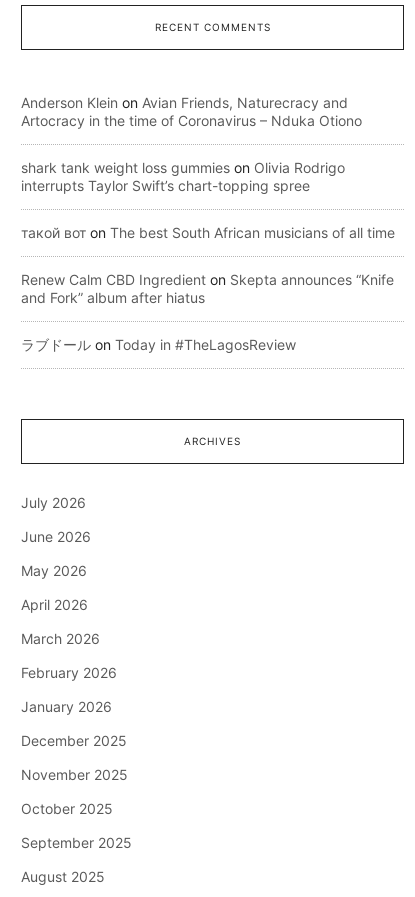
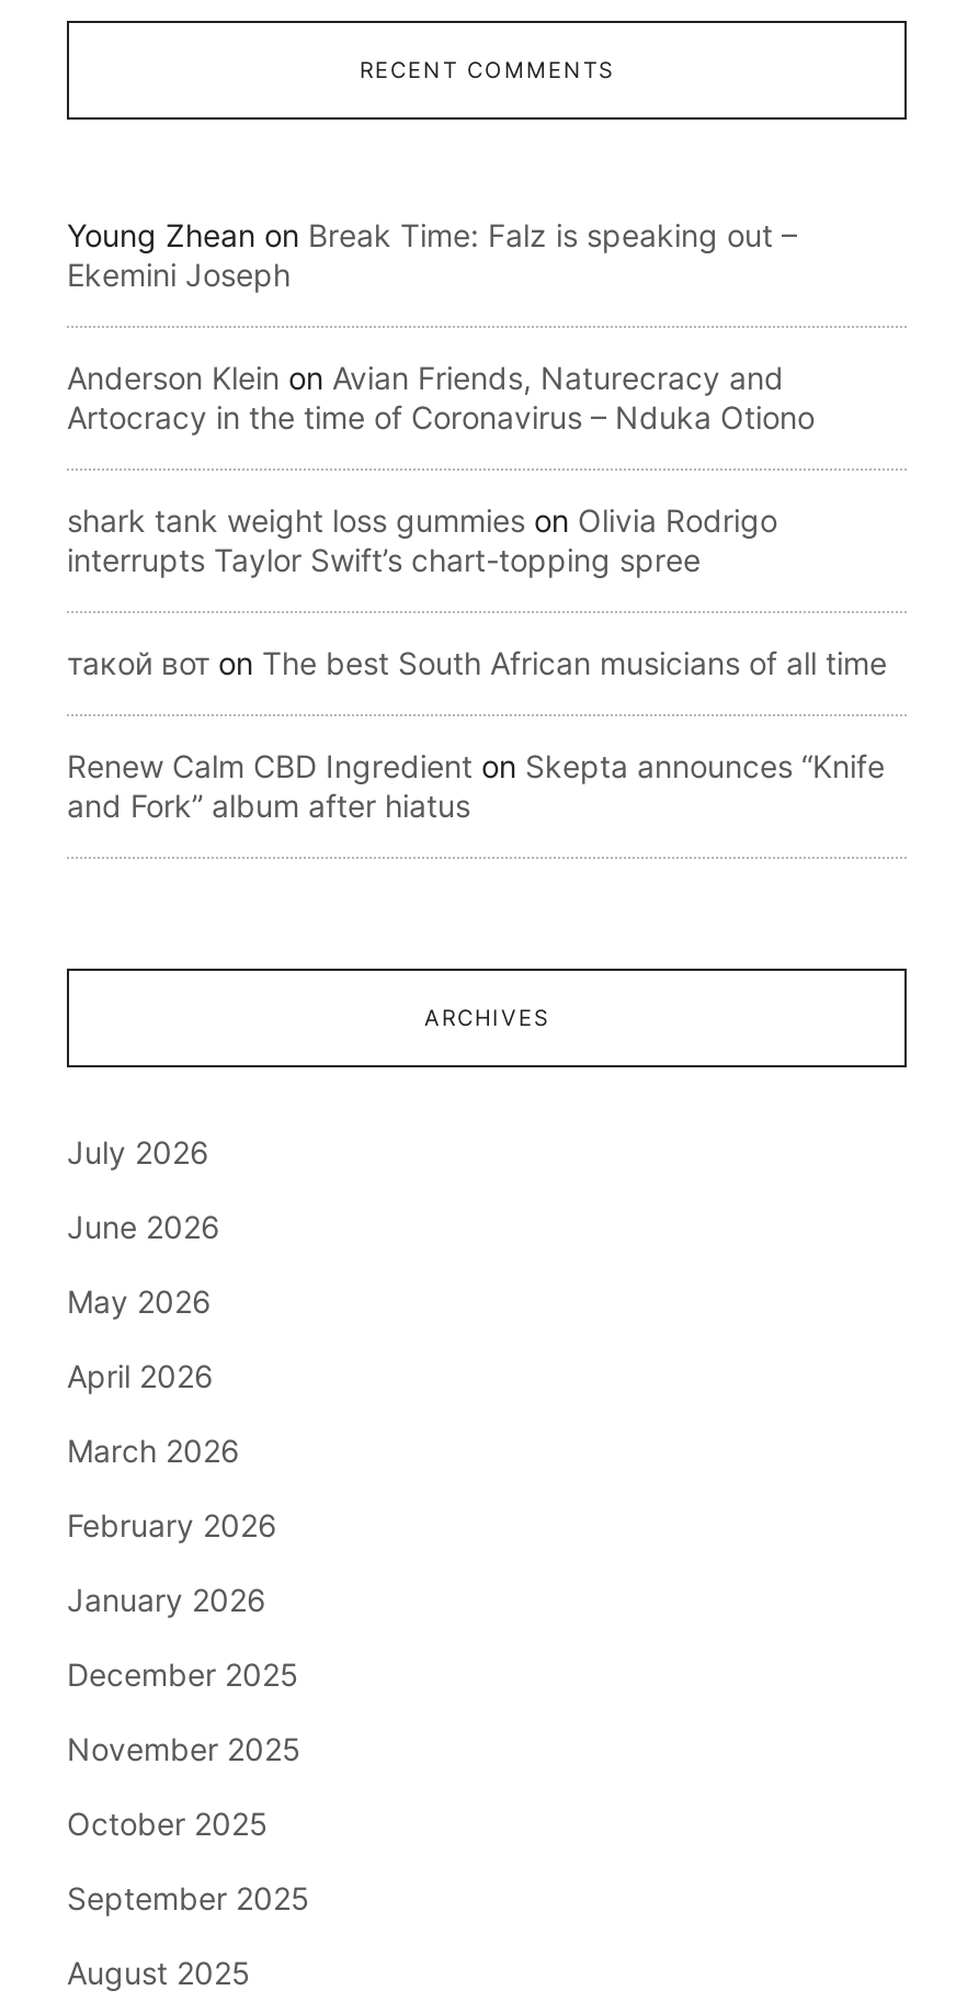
none -> [67,216,797,293] Young Zhean on Break Time: Falz is speaking out – | Ekemini Joseph
moved [21,94,395,306] -> [67,359,887,824]: Anderson Klein on Avian Friends, Naturecracy and | Artocracy in the time of Coronavirus – Nduka Otiono | shark tank weight loss gummies on Olivia Rodrigo | interrupts Taylor Swift’s chart-topping spree | такой вот on The best South African musicians of all time | Renew Calm CBD Ingredient on Skepta announces “Knife | and Fork” album after hiatus
[21,336,296,353] ラブドールon Today in #TheLagosReview -> none

